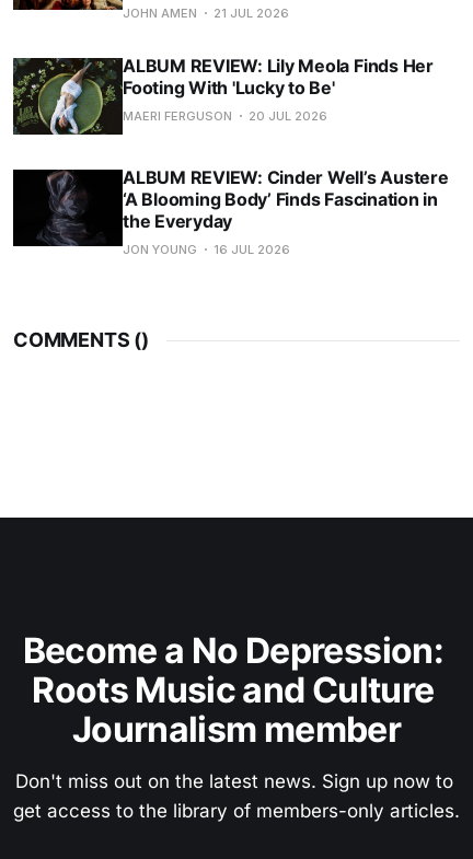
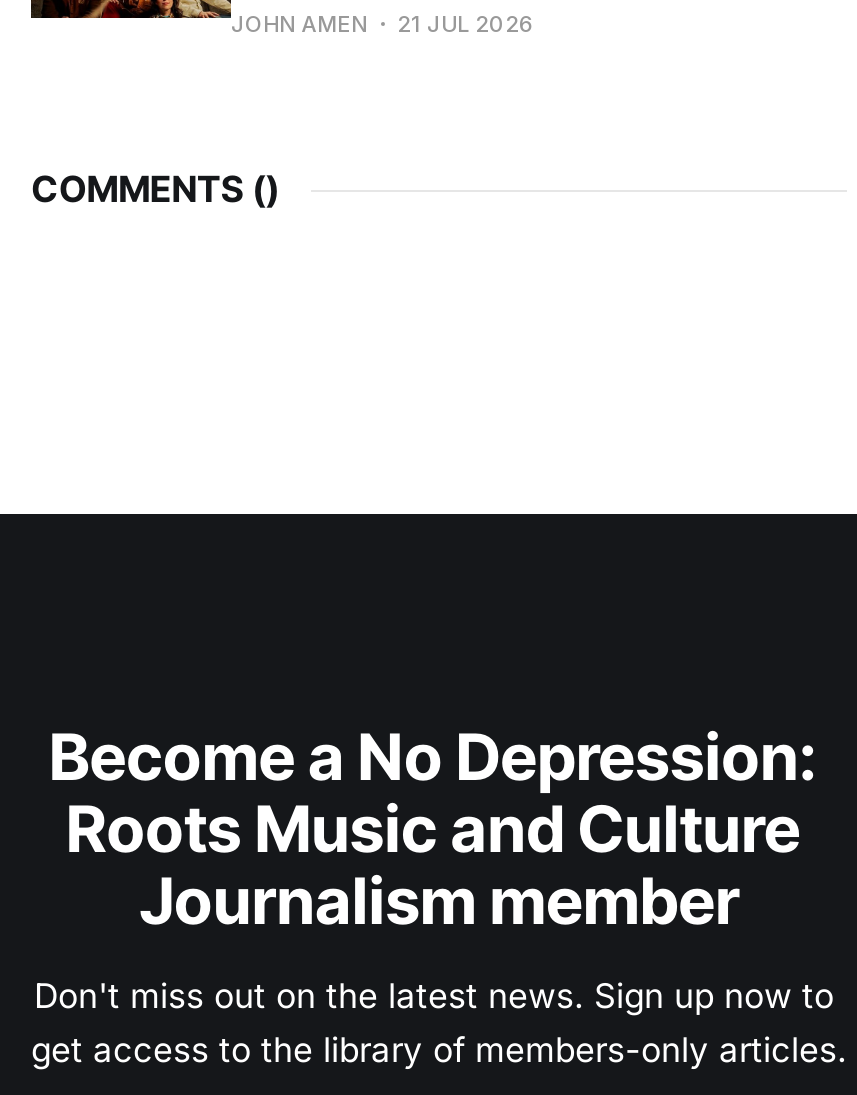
[12,55,448,257] [image] | ALBUM REVIEW: Lily Meola Finds Her | Footing With 'Lucky to Be' | MAERI FERGUSON | 20 JUL 2026 | ALBUM REVIEW: Cinder Well’s Austere | ‘A Blooming Body’ Finds Fascination in | the Everyday | JON YOUNG | 16 JUL 2026 -> none
[13,169,107,247] [image] -> none

